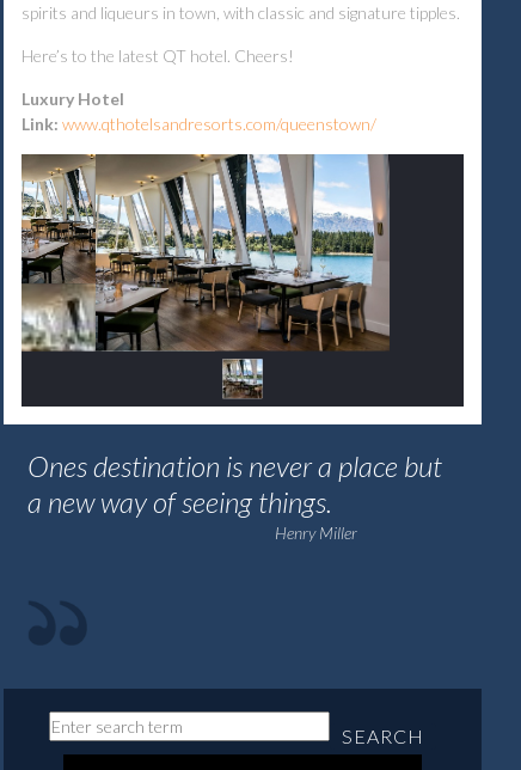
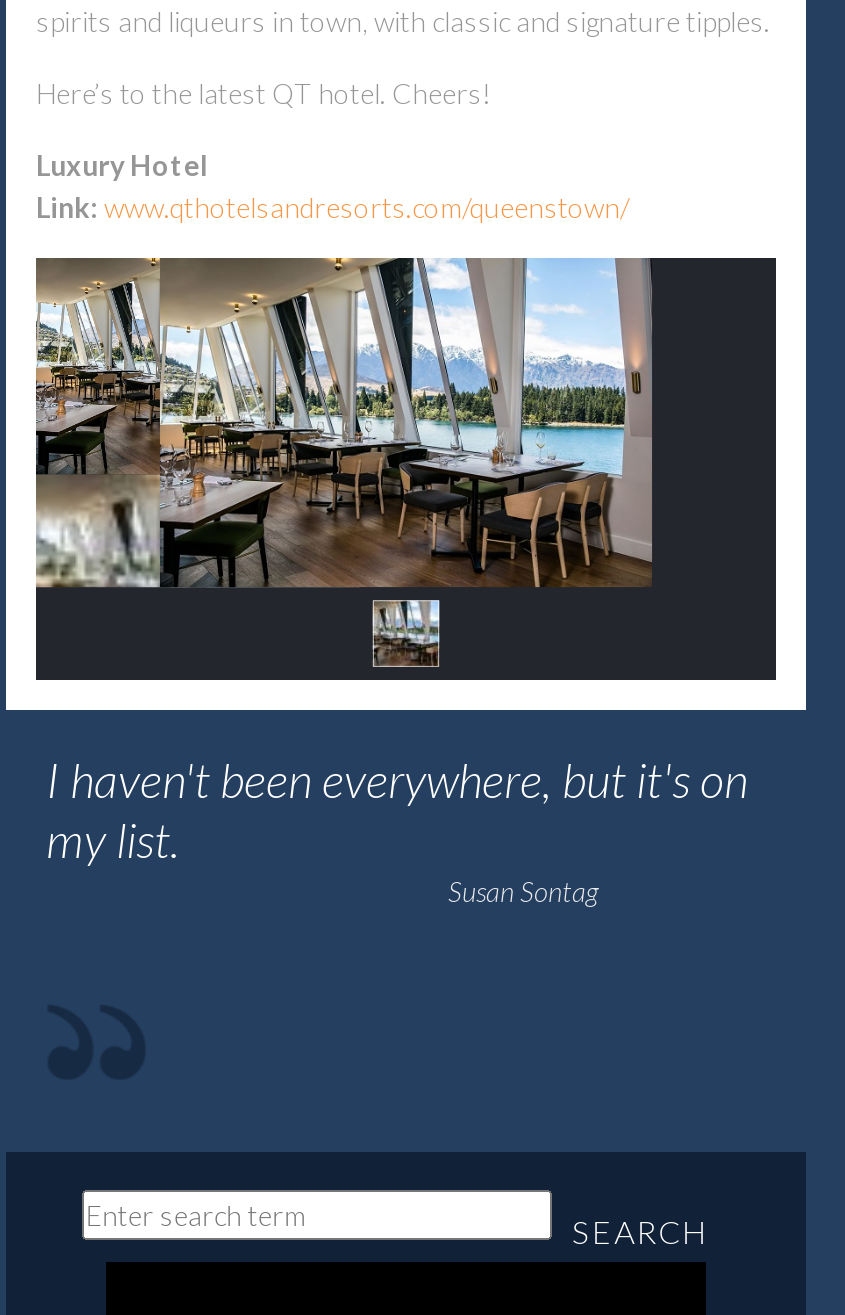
[27,448,442,543] Ones destination is never a place but | a new way of seeing things. | Henry Miller -> [46,750,748,908] I haven't been everywhere, but it's on | my list. | Susan Sontag

